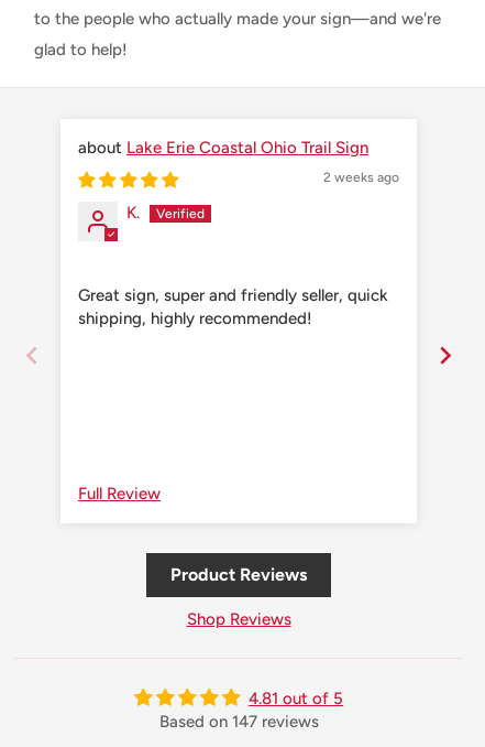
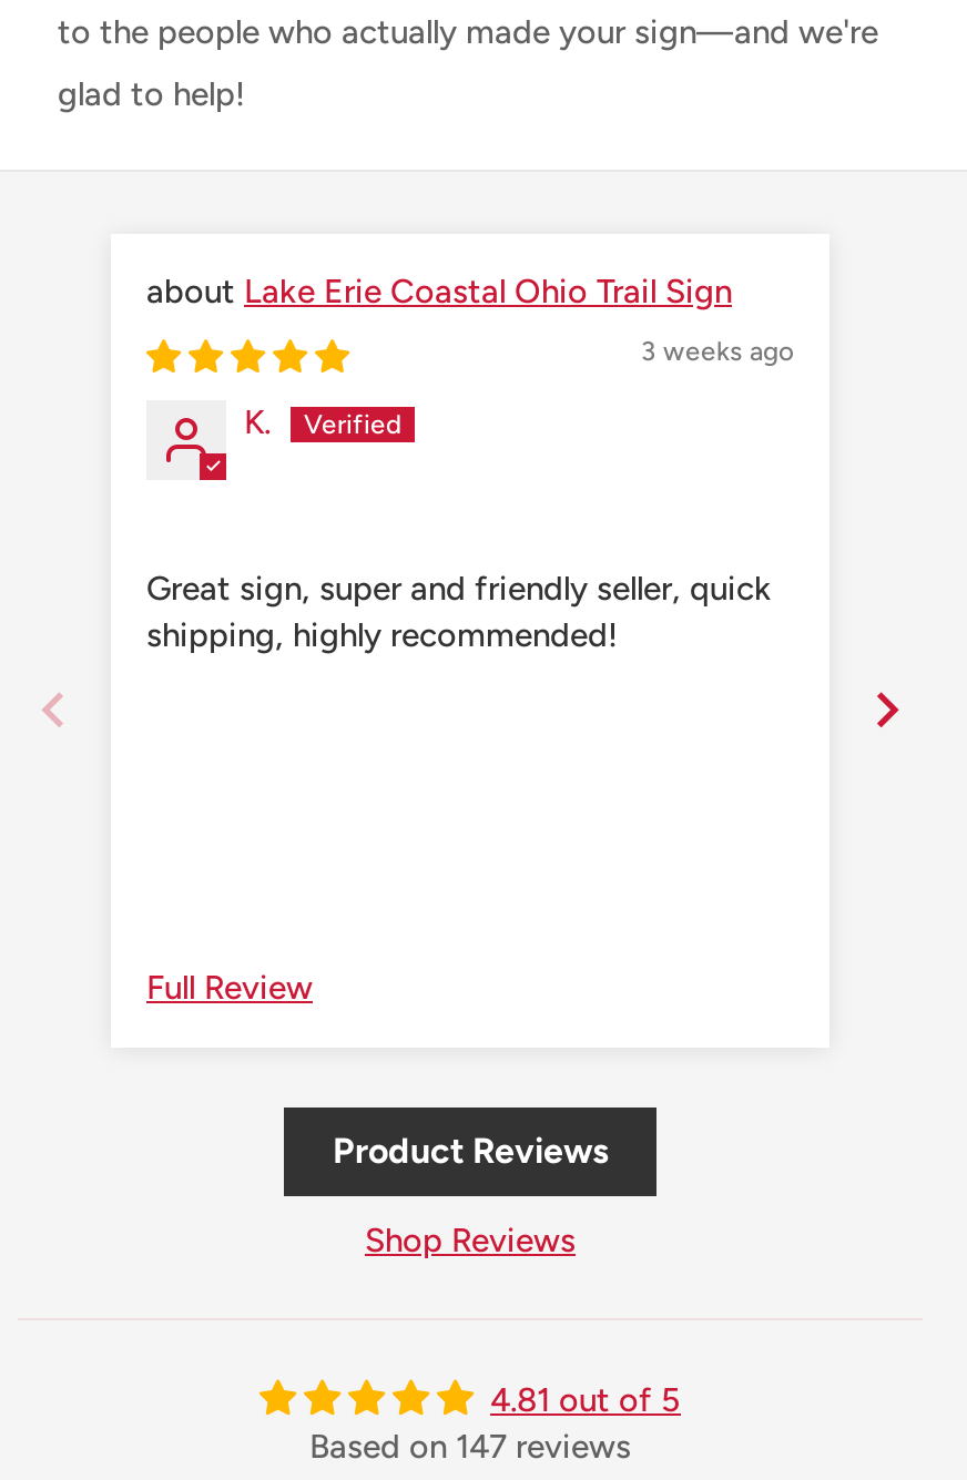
[323,169,399,185] 2 weeks ago -> [641,335,794,367] 3 weeks ago

